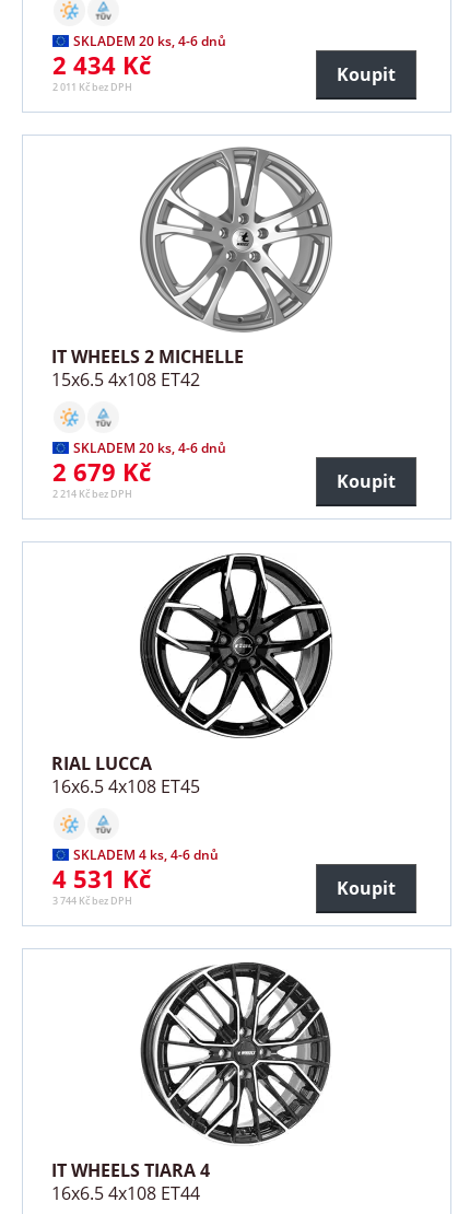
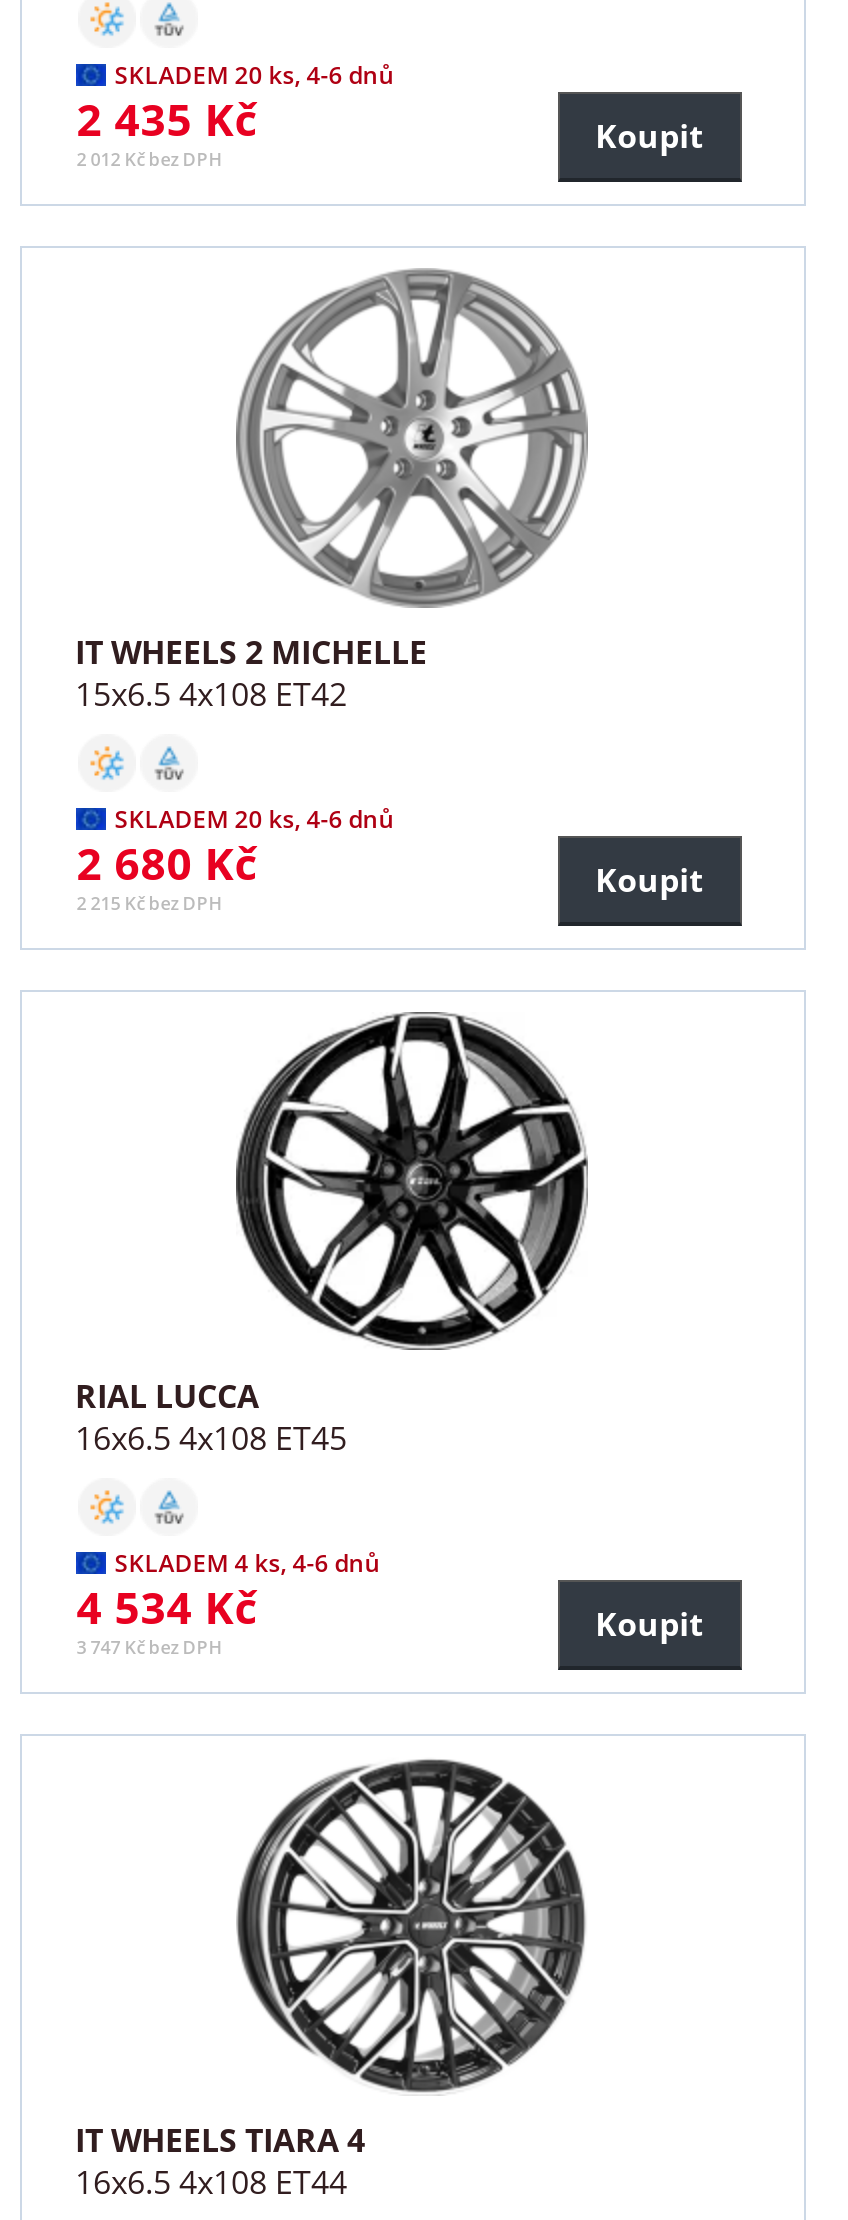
[53,48,151,81] 2 434 Kč -> [76,88,256,148] 2 435 Kč
[53,80,132,94] 2 011 Kč bez DPH -> [76,146,222,172] 2 012 Kč bez DPH
[53,455,151,488] 2 679 Kč -> [76,832,256,892] 2 680 Kč
[53,486,132,501] 2 214 Kč bez DPH -> [76,890,222,916] 2 215 Kč bez DPH
[53,862,151,894] 4 531 Kč -> [76,1576,256,1636] 4 534 Kč
[53,893,132,908] 3 744 Kč bez DPH -> [76,1634,222,1660] 3 747 Kč bez DPH

